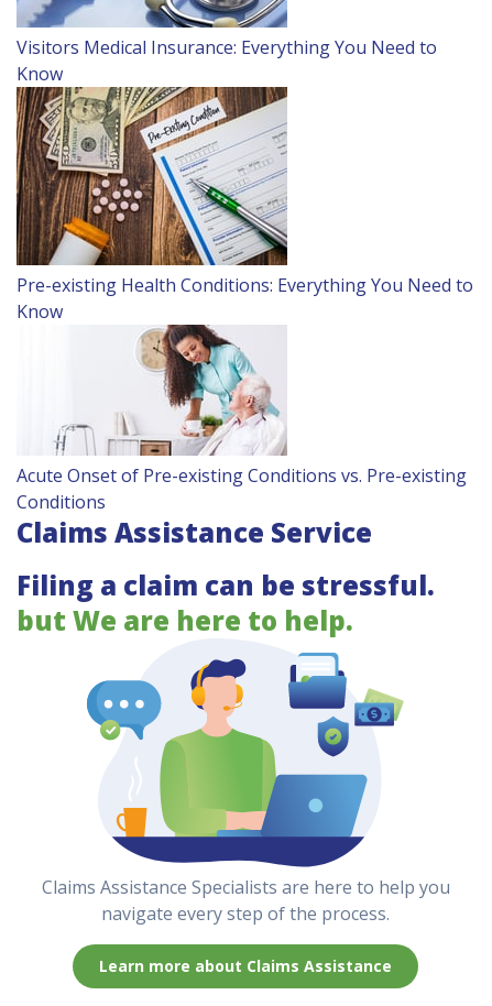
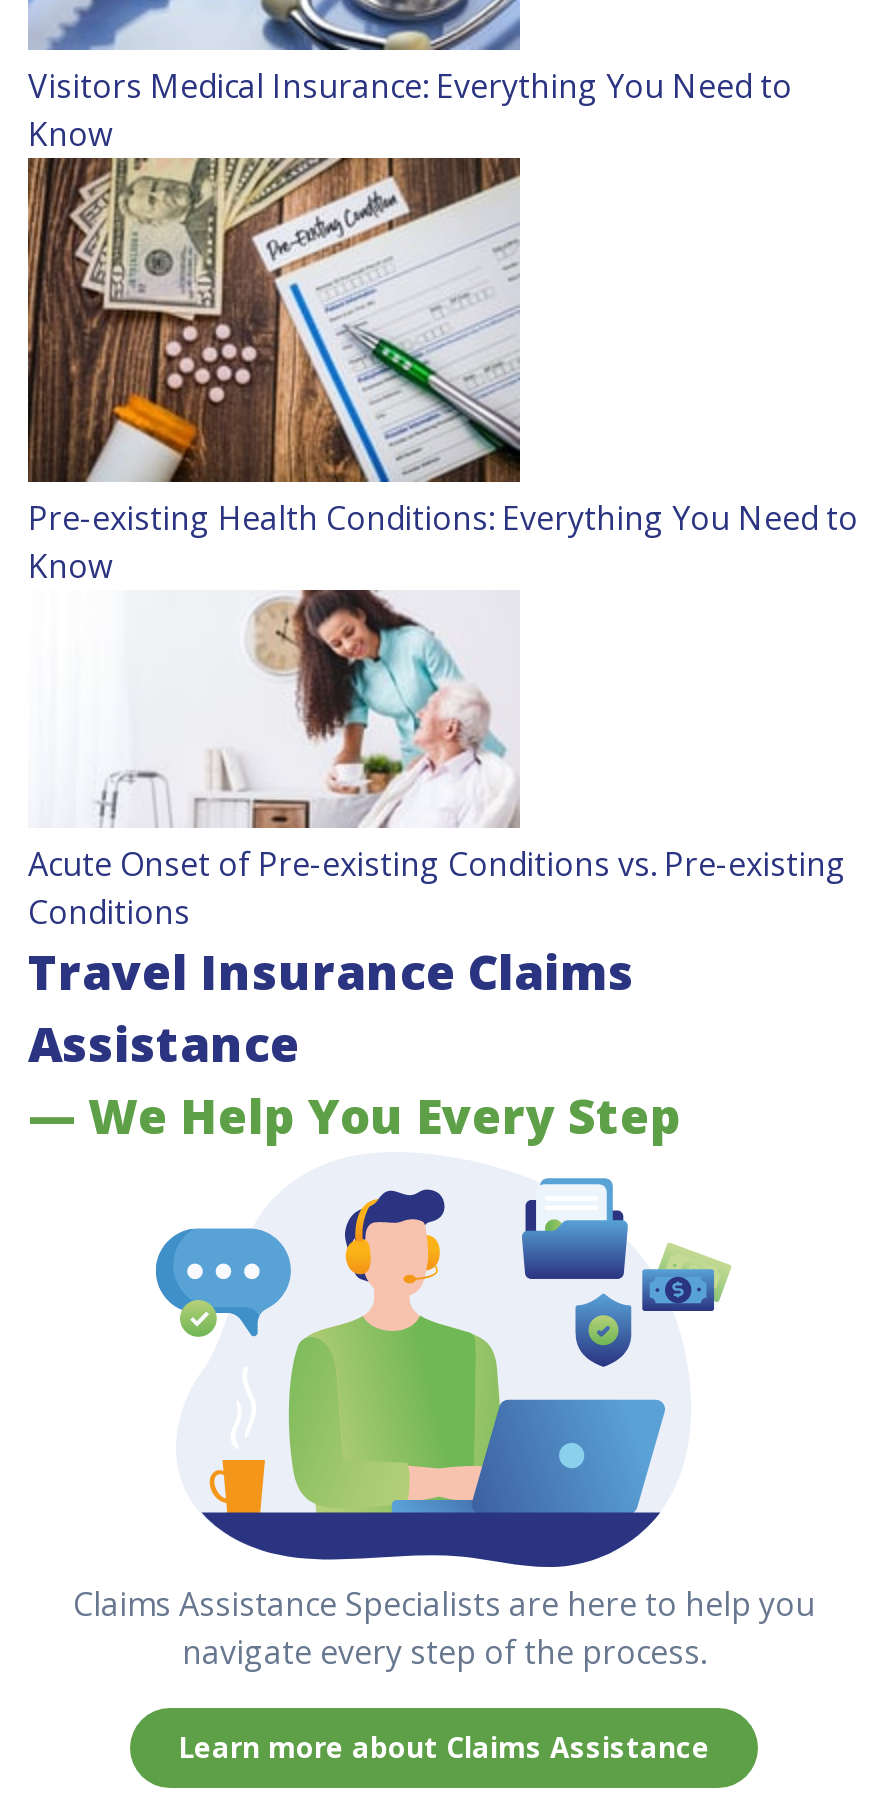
[17,514,435,639] Claims Assistance Service | Filing a claim can be stressful. | but We are here to help. -> [28,938,682,1148] Travel Insurance Claims | Assistance | — We Help You Every Step

